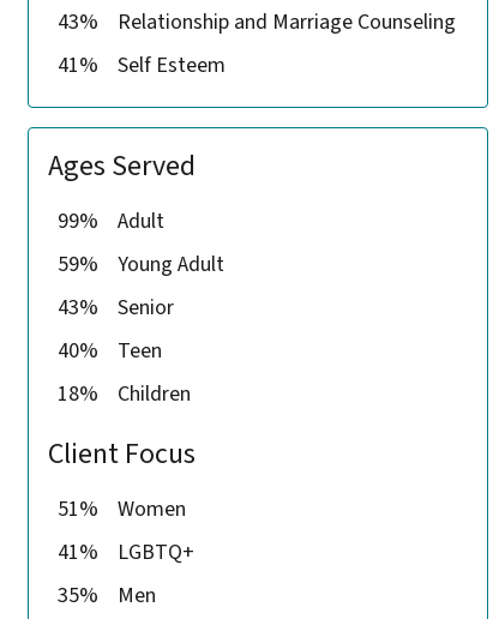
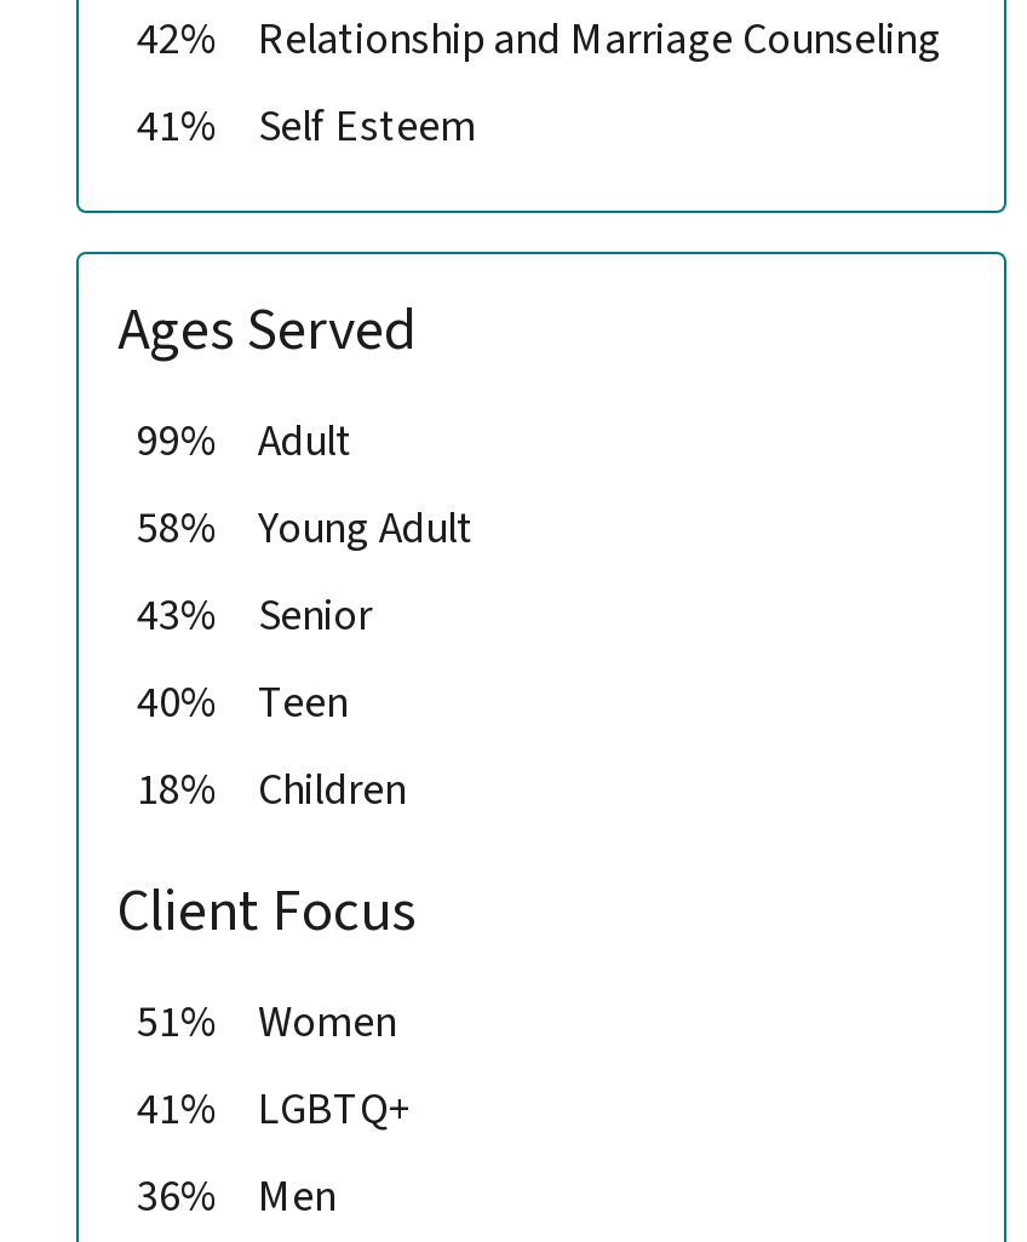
[58,7,456,37] 43% Relationship and Marriage Counseling -> [137,10,941,71] 42% Relationship and Marriage Counseling
[58,250,224,280] 59% Young Adult -> [137,499,474,560] 58% Young Adult
[58,581,156,611] 35% Men -> [137,1167,335,1228] 36% Men

